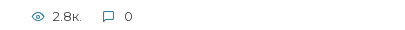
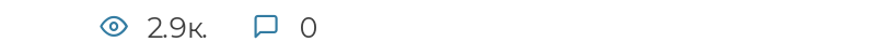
[53,9,82,24] 2.8к. -> [147,12,208,44] 2.9к.

